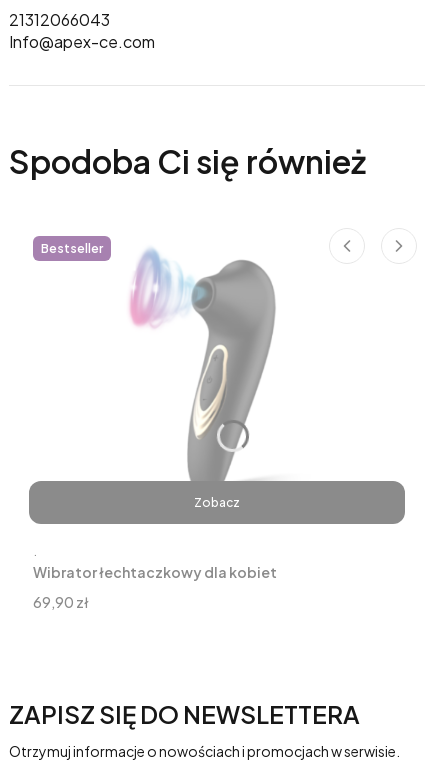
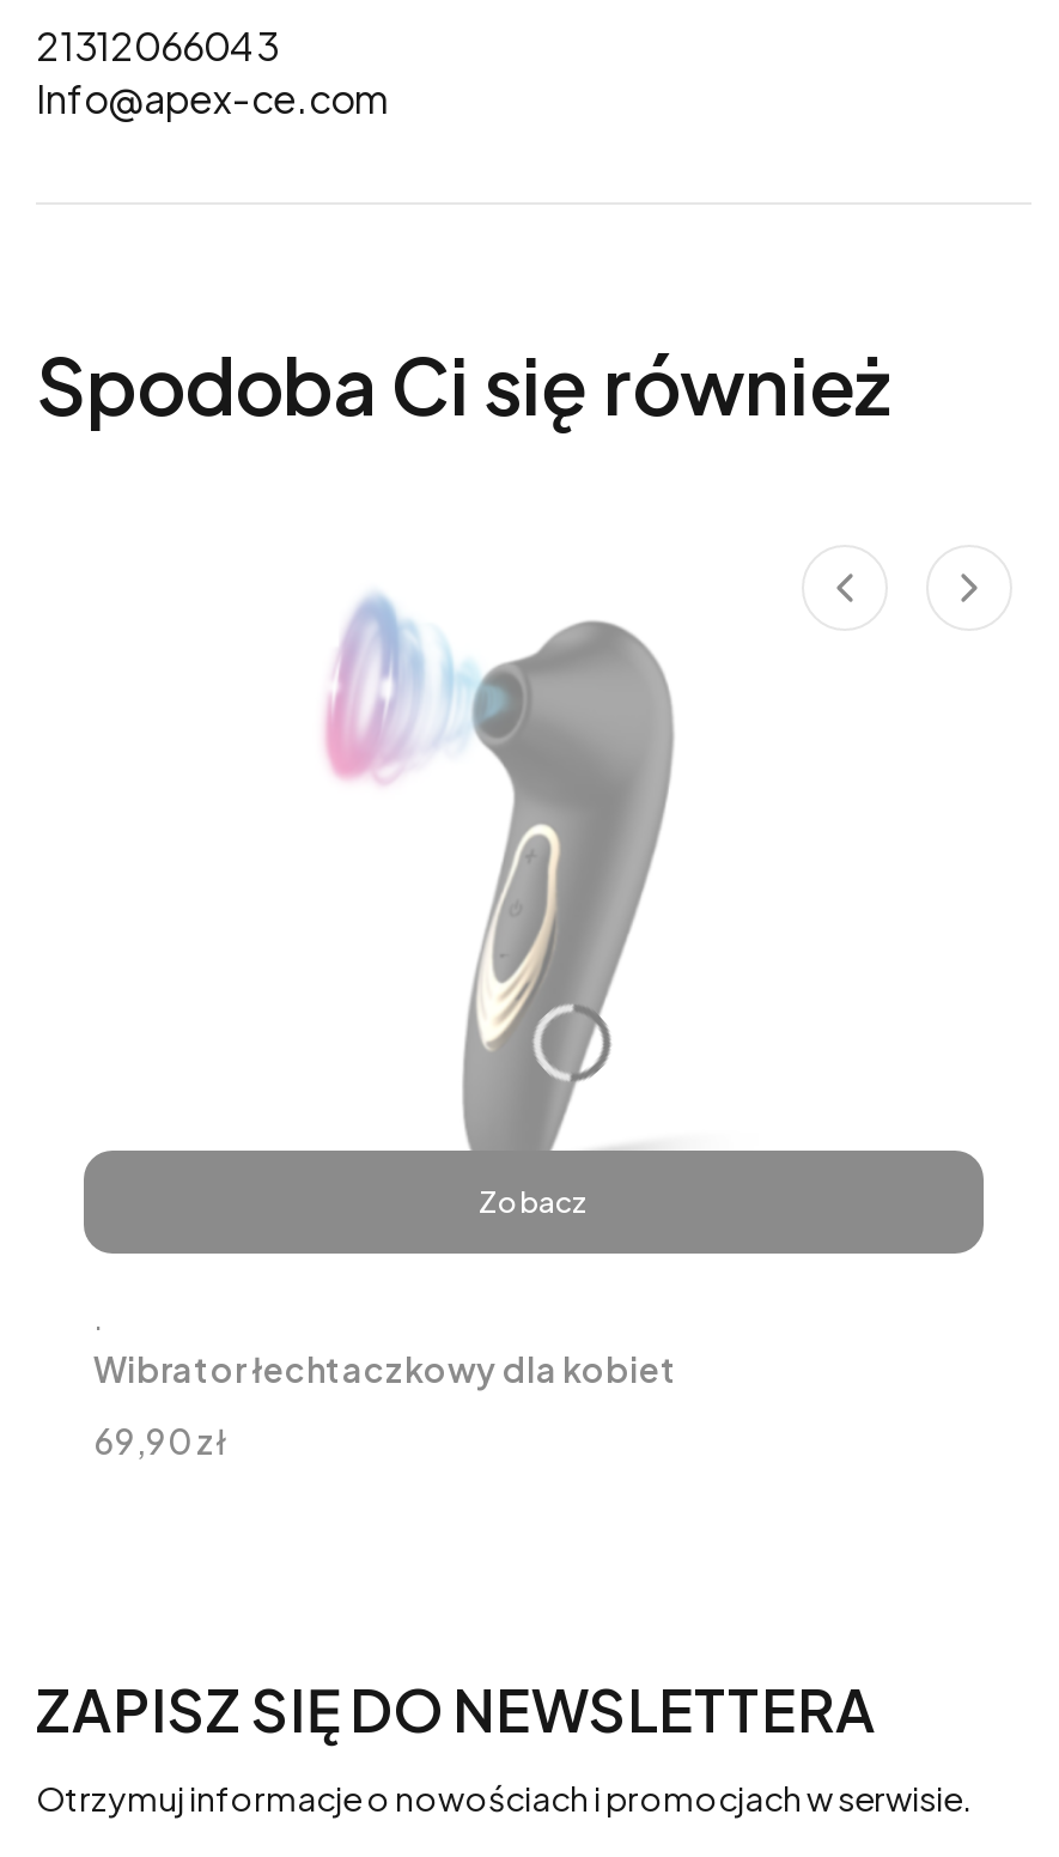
[41,241,103,256] Bestseller -> none

